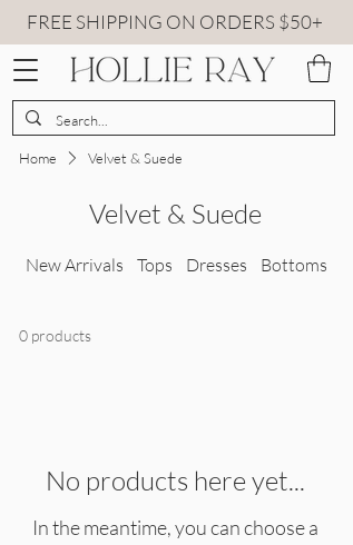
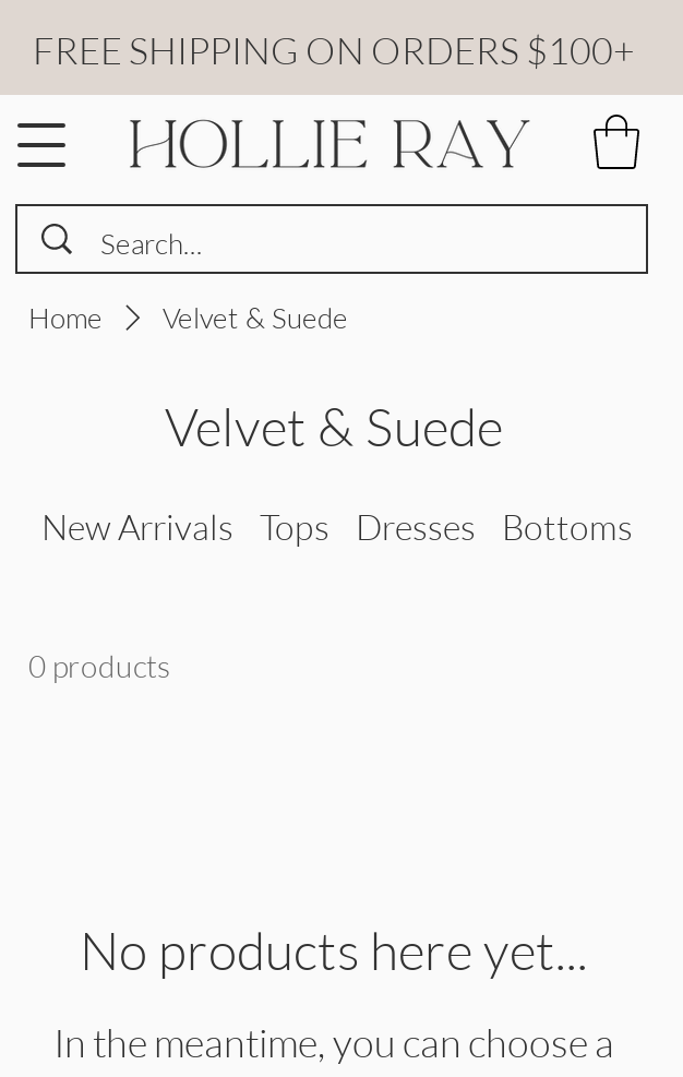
[27,10,323,33] FREE SHIPPING ON ORDERS $50+ -> [33,27,635,73] FREE SHIPPING ON ORDERS $100+

